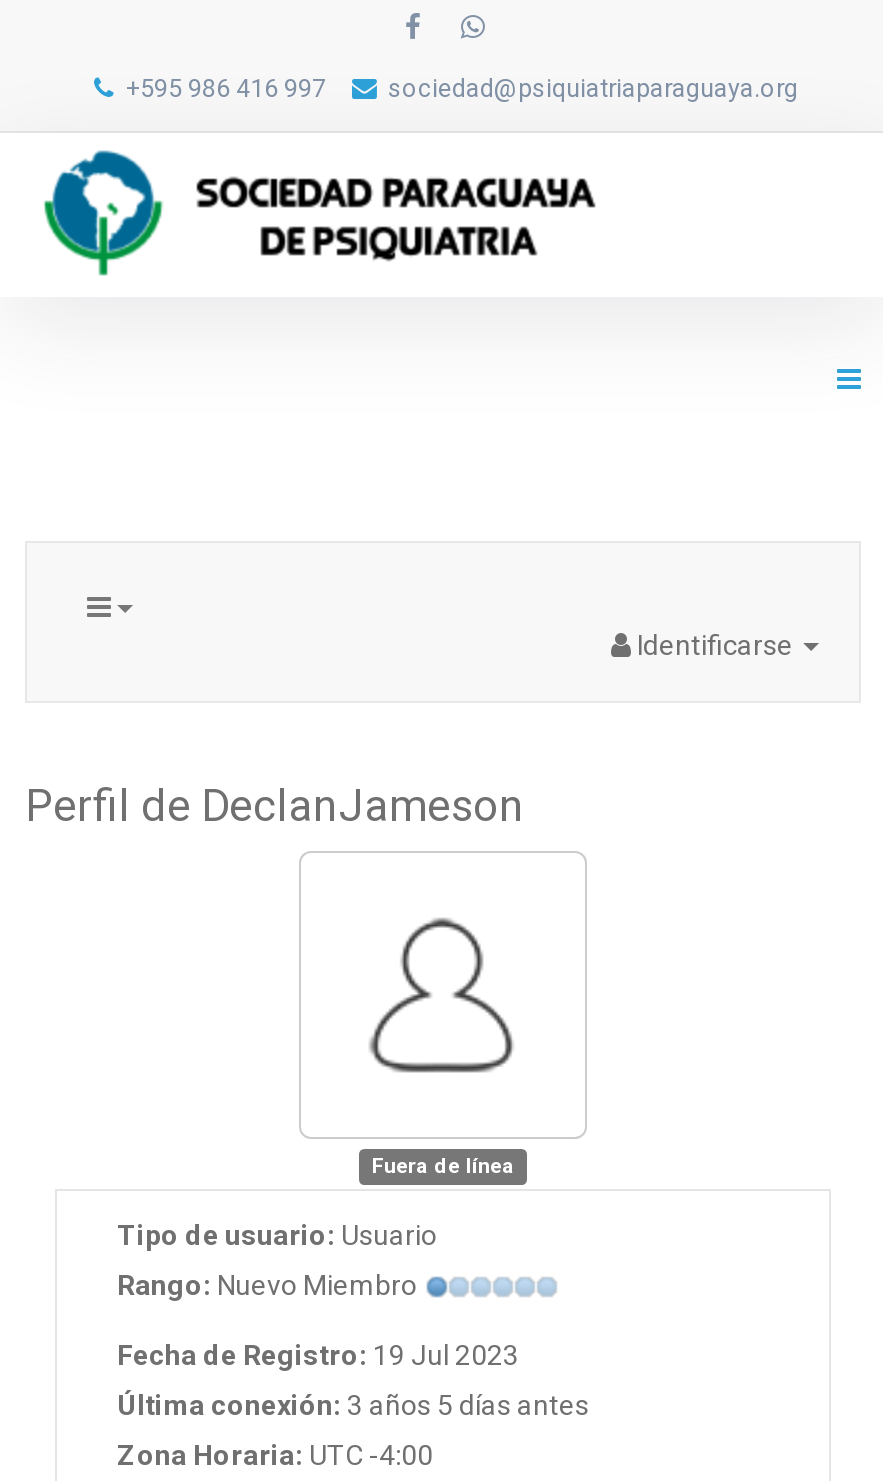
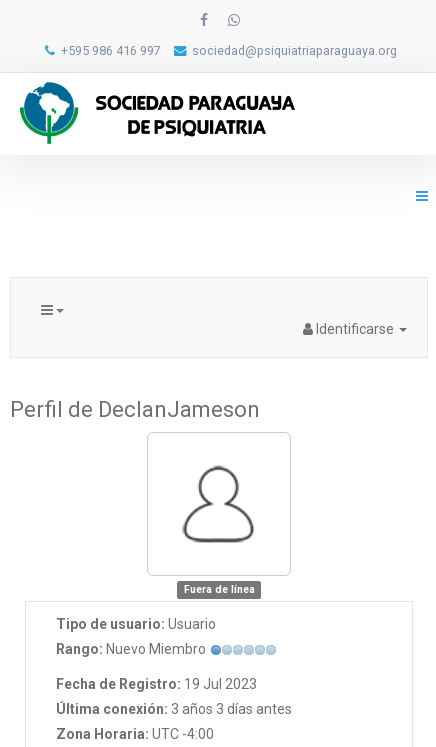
[117,1389,589,1421] Última conexión: 3 años 5 días antes -> [56,701,292,717] Última conexión: 3 años 3 días antes

